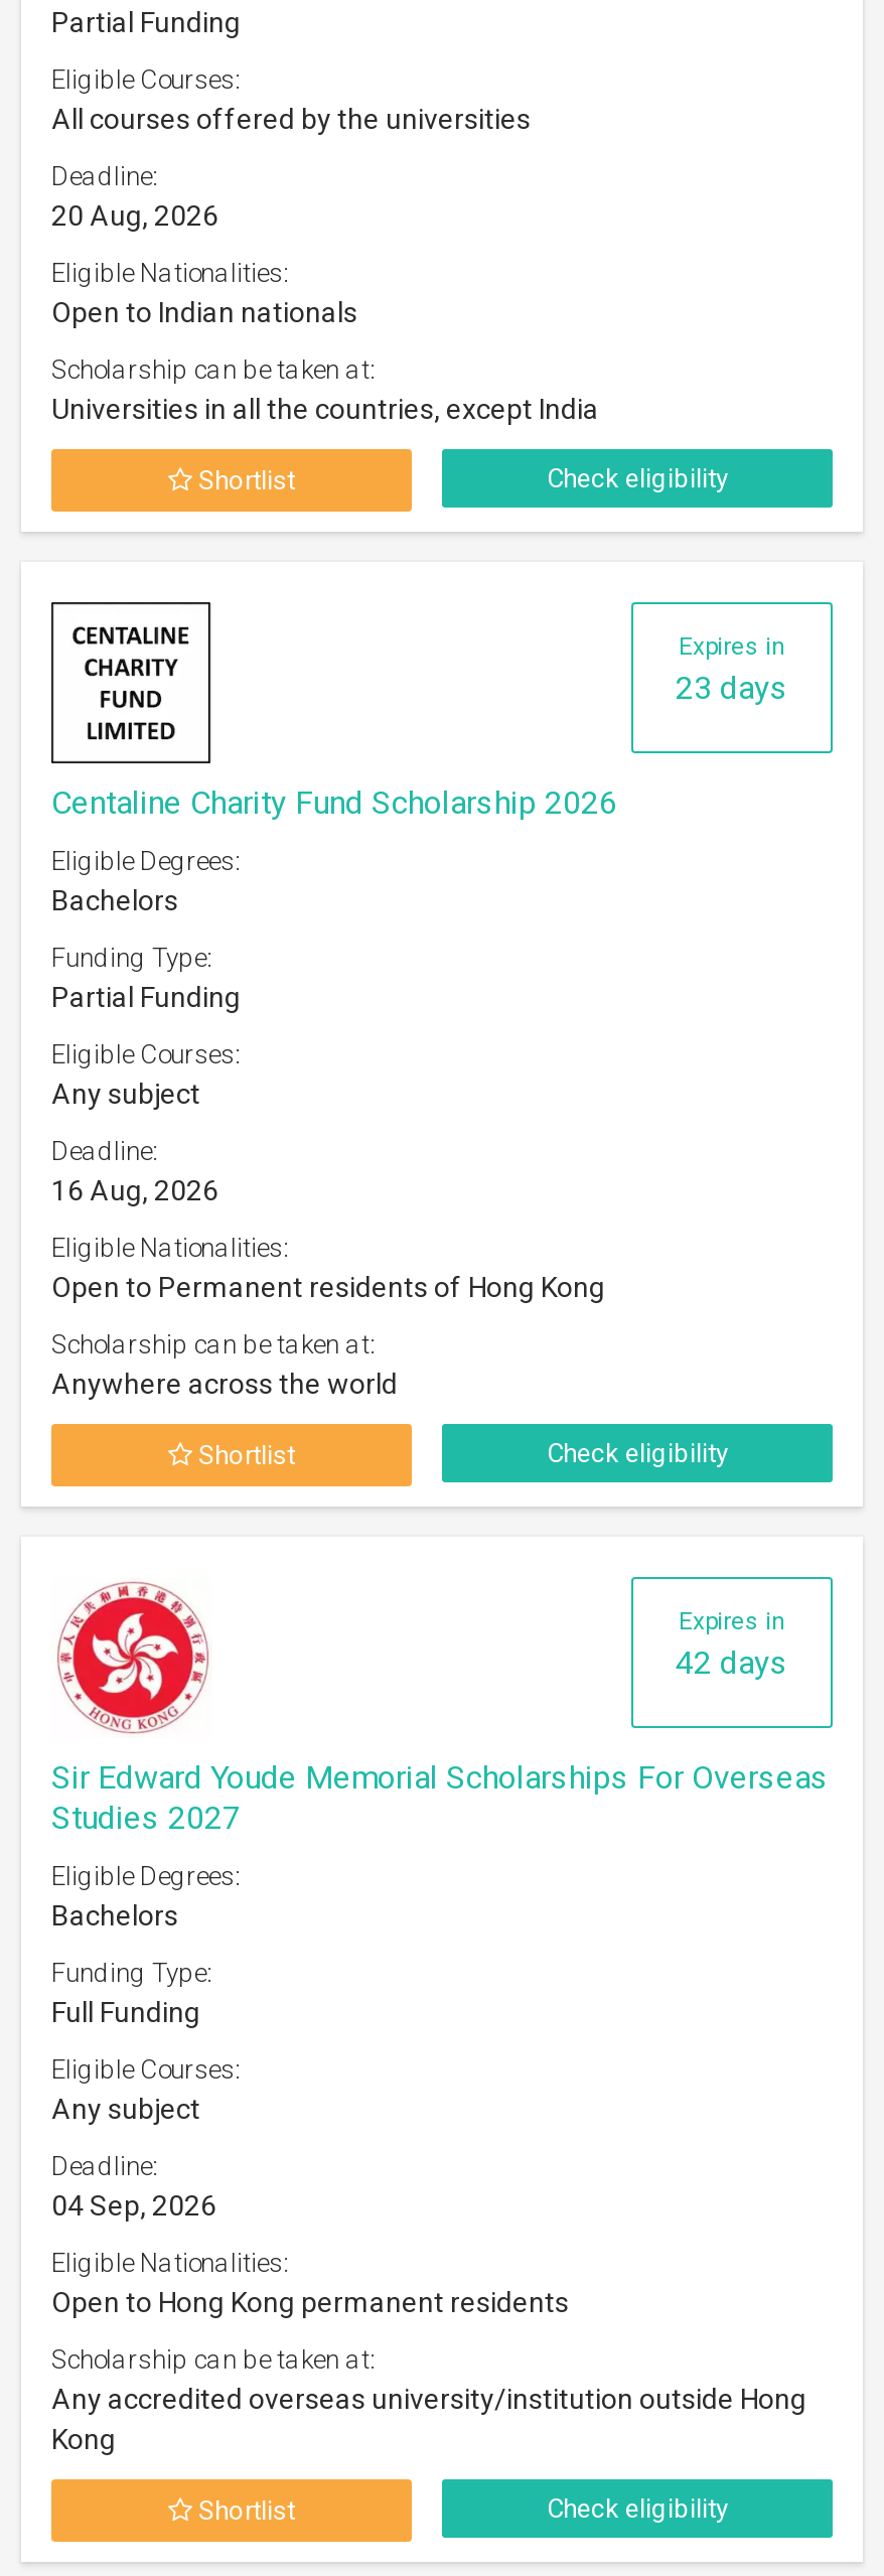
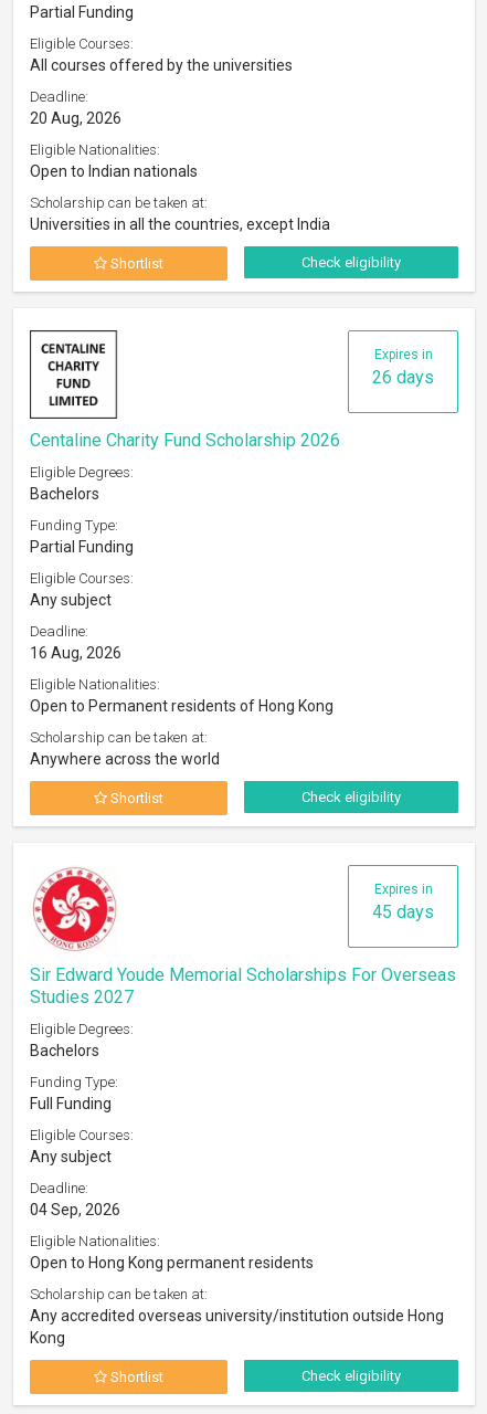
[676,669,788,707] 23 days -> [372,367,434,388] 26 days
[676,1643,788,1682] 42 days -> [372,901,434,922] 45 days

